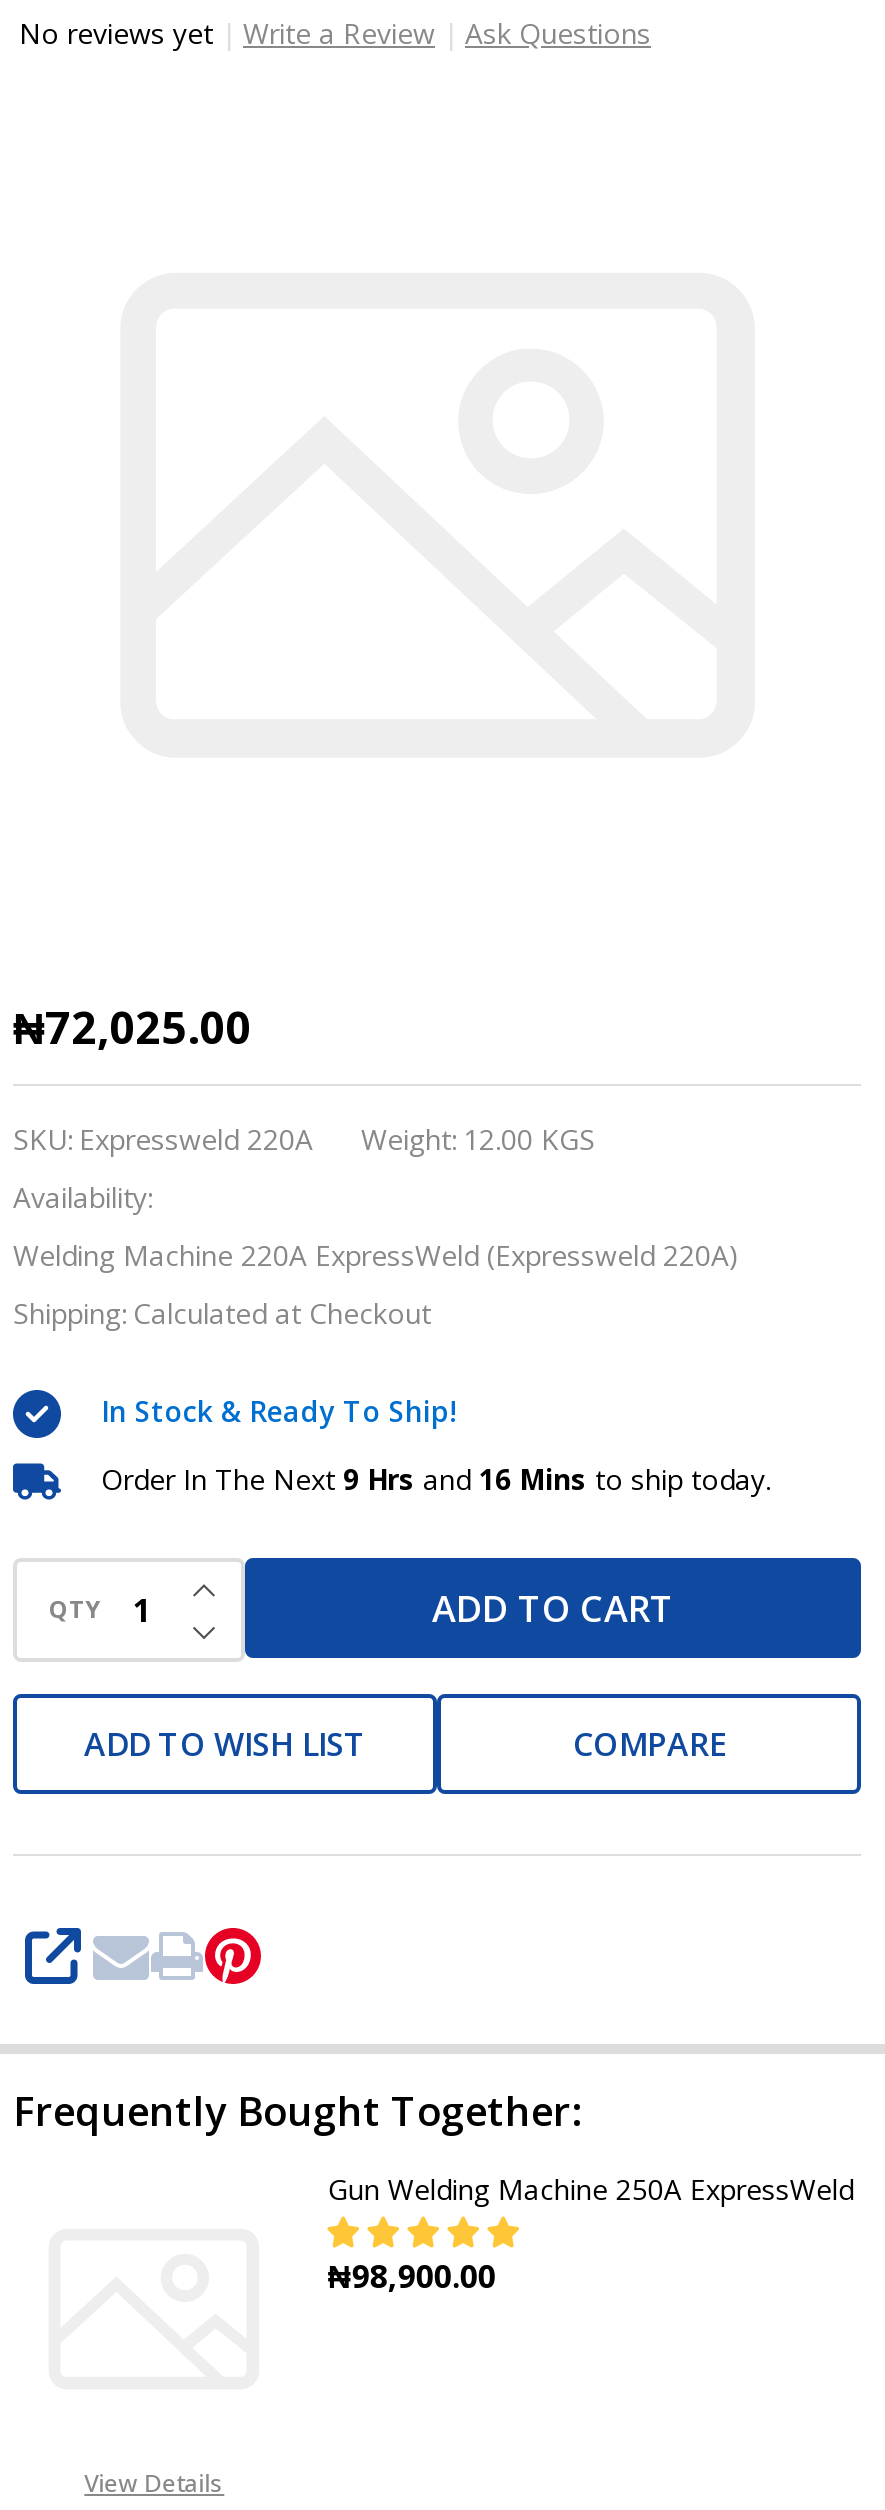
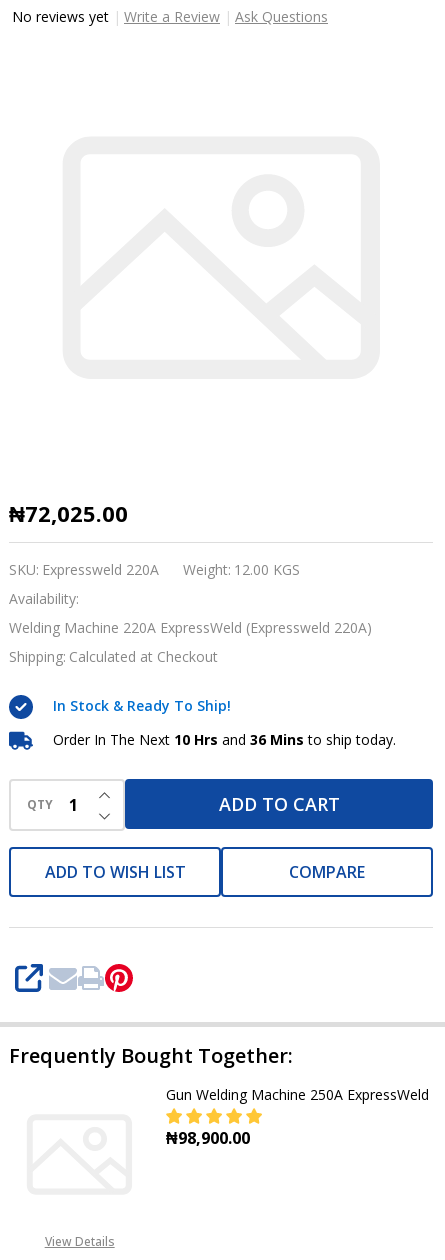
[101,1460,771,1498] Order In The Next 9 Hrs and 16 Mins to ship today. -> [53,730,396,749] Order In The Next 10 Hrs and 36 Mins to ship today.

